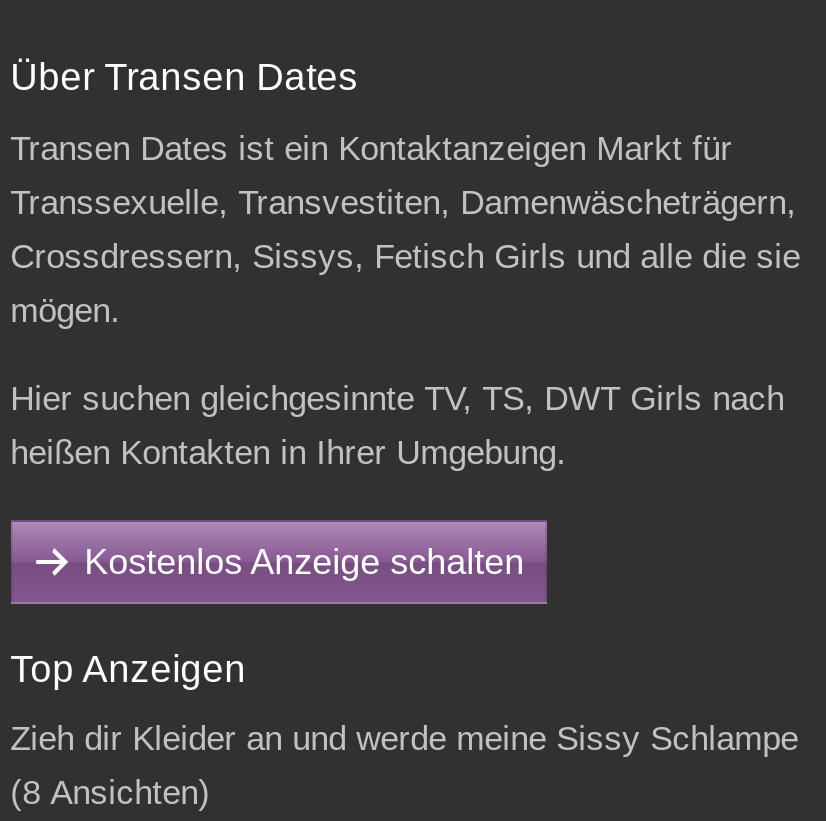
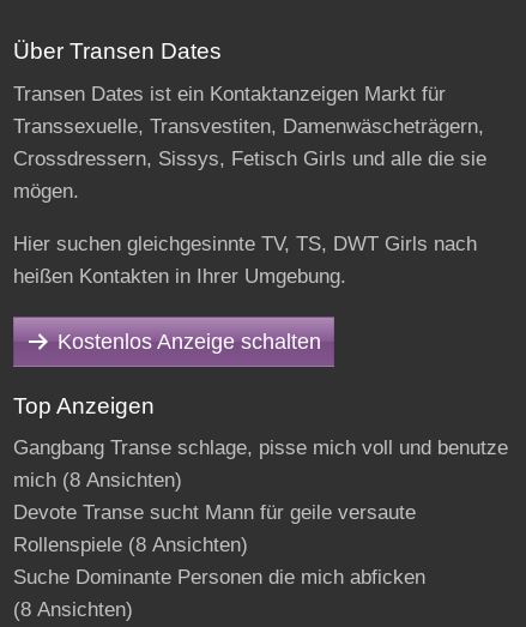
[10,720,798,758] Zieh dir Kleider an und werde meine Sissy Schlampe -> [13,436,508,589] Gangbang Transe schlage, pisse mich voll und benutze | mich (8 Ansichten) | Devote Transe sucht Mann für geile versaute | Rollenspiele (8 Ansichten) | Suche Dominante Personen die mich abficken

